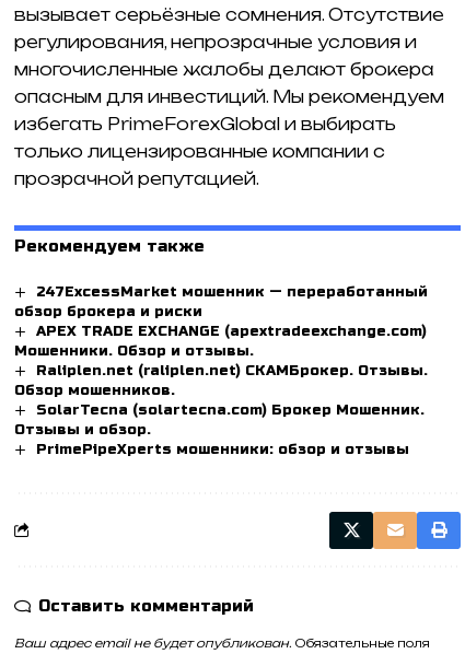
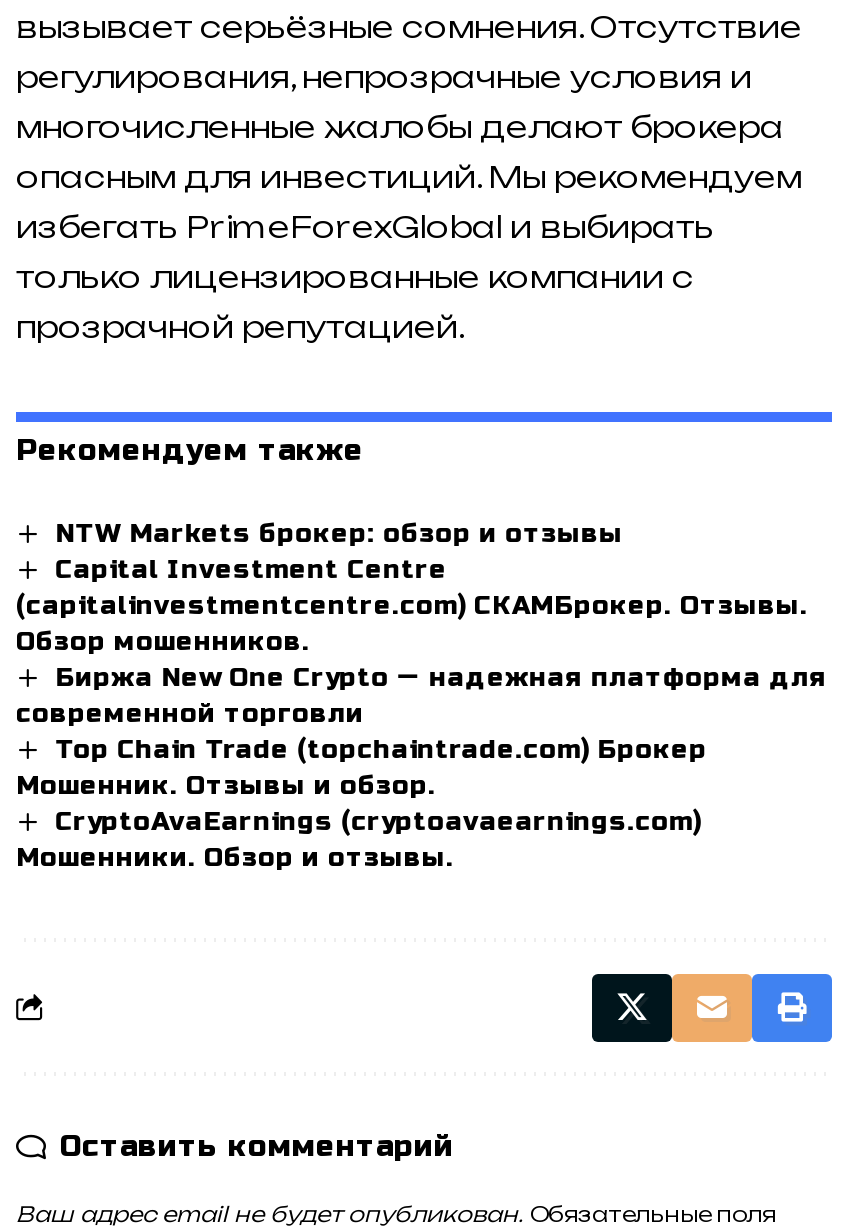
[14,283,427,340] 247ExcessMarket мошенник — переработанный | обзор брокера и риски | APEX TRADE EXCHANGE (apextradeexchange.com) -> [16,518,827,839] NTW Markets брокер: обзор и отзывы | Capital Investment Centre | (capitalinvestmentcentre.com) СКАМБрокер. Отзывы. | Биржа New One Crypto — надежная платформа для | современной торговли | Top Chain Trade (topchaintrade.com) Брокер | Мошенник. Отзывы и обзор. | CryptoAvaEarnings (cryptoavaearnings.com)
moved [14,343,254,360] -> [16,843,454,875]: Мошенники. Обзор и отзывы.
[14,362,427,459] Raliplen.net (raliplen.net) СКАМБрокер. Отзывы. | SolarTecna (solartecna.com) Брокер Мошенник. | Отзывы и обзор. | PrimePipeXperts мошенники: обзор и отзывы -> none
moved [14,382,175,400] -> [16,627,310,659]: Обзор мошенников.

